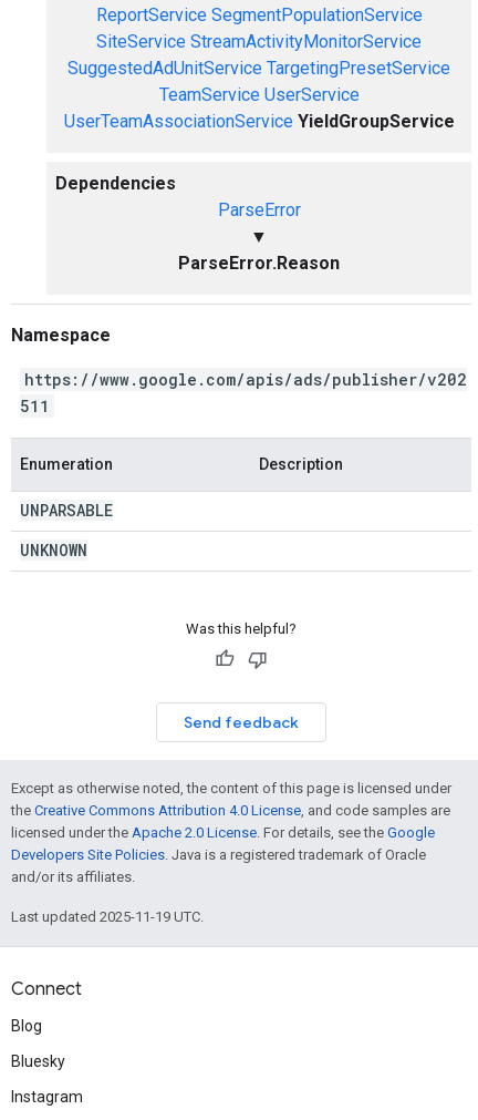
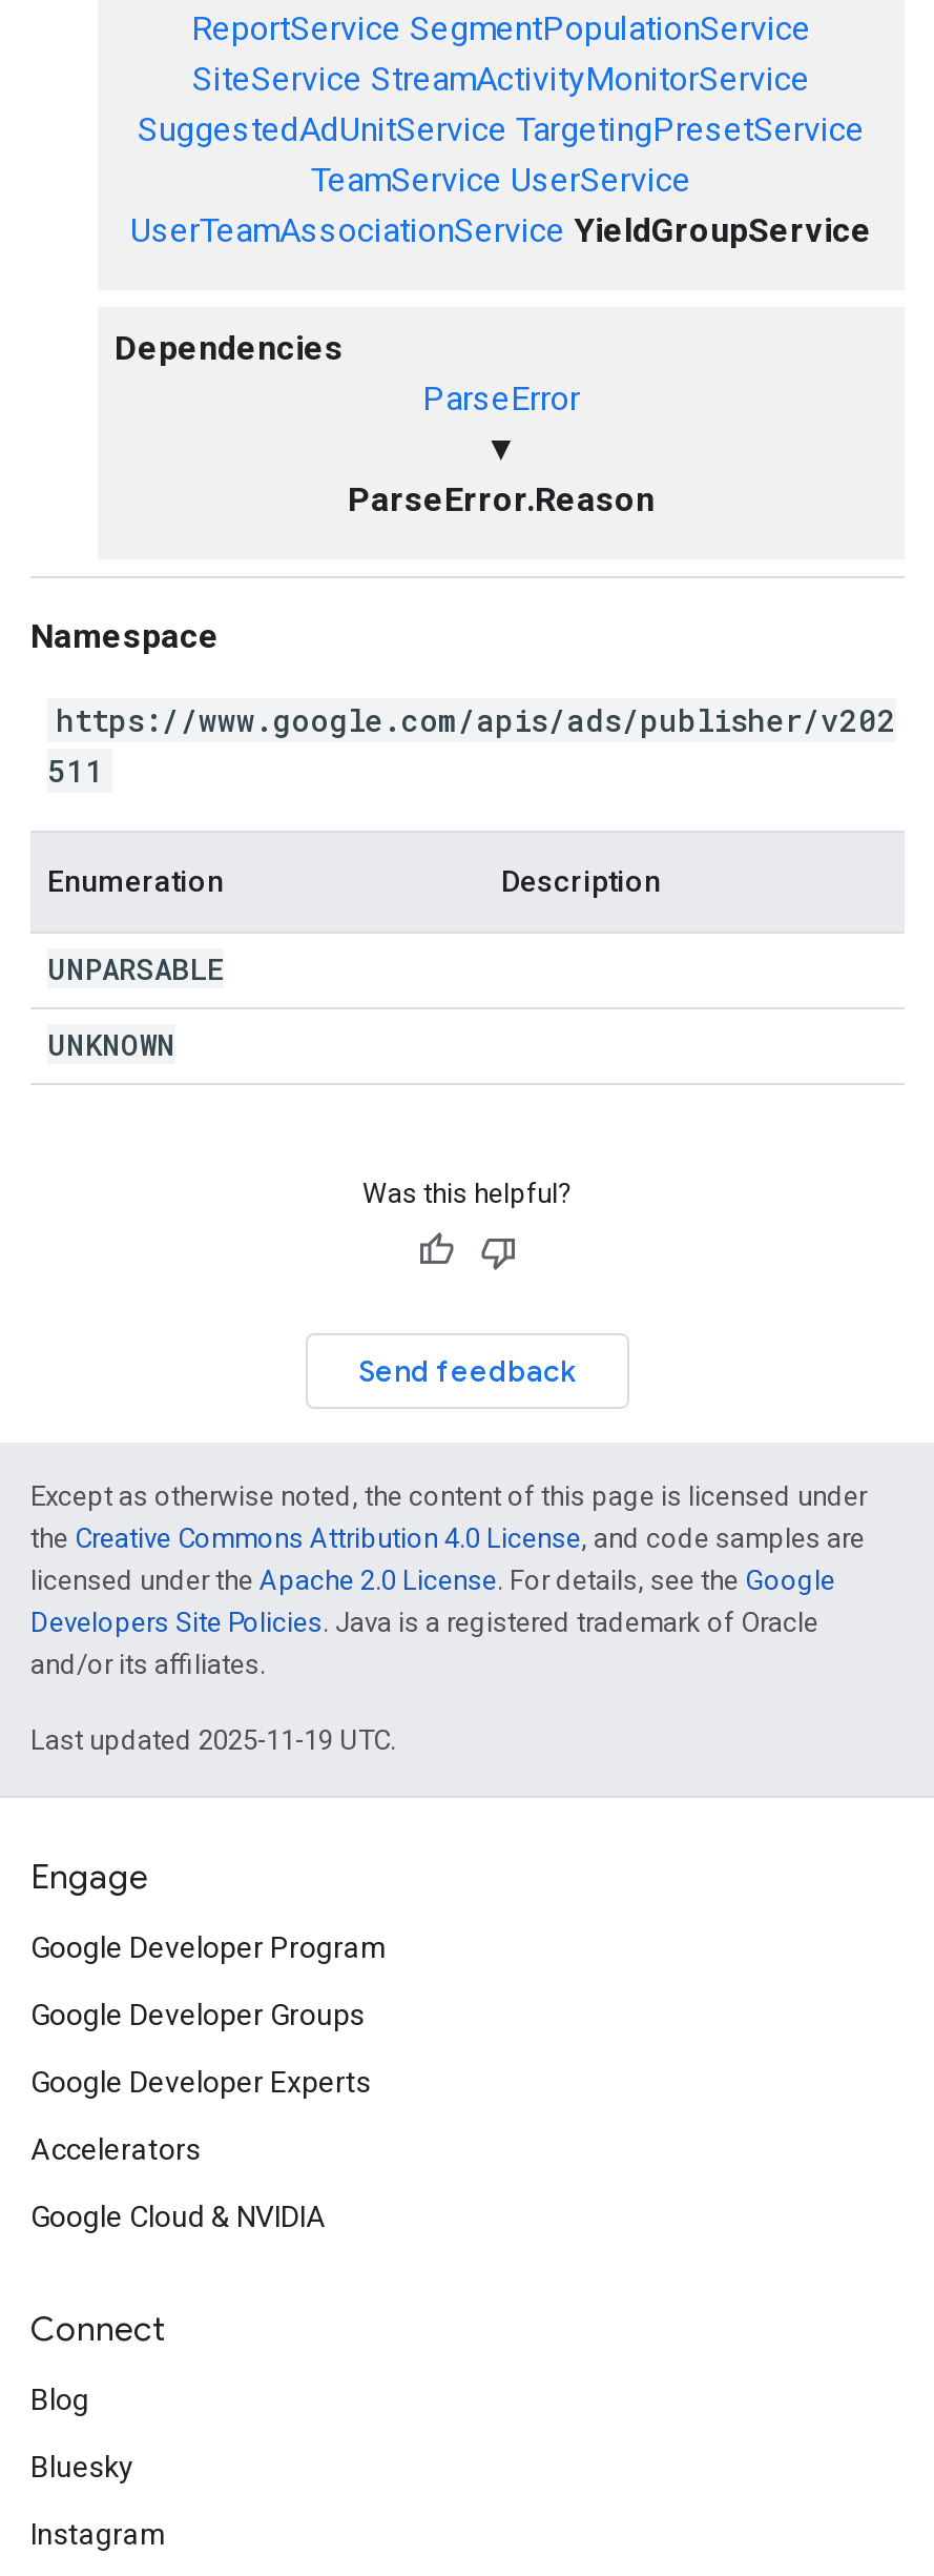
none -> [30,1857,388,2233] Engage | Google Developer Program | Google Developer Groups | Google Developer Experts | Accelerators | Google Cloud & NVIDIA

